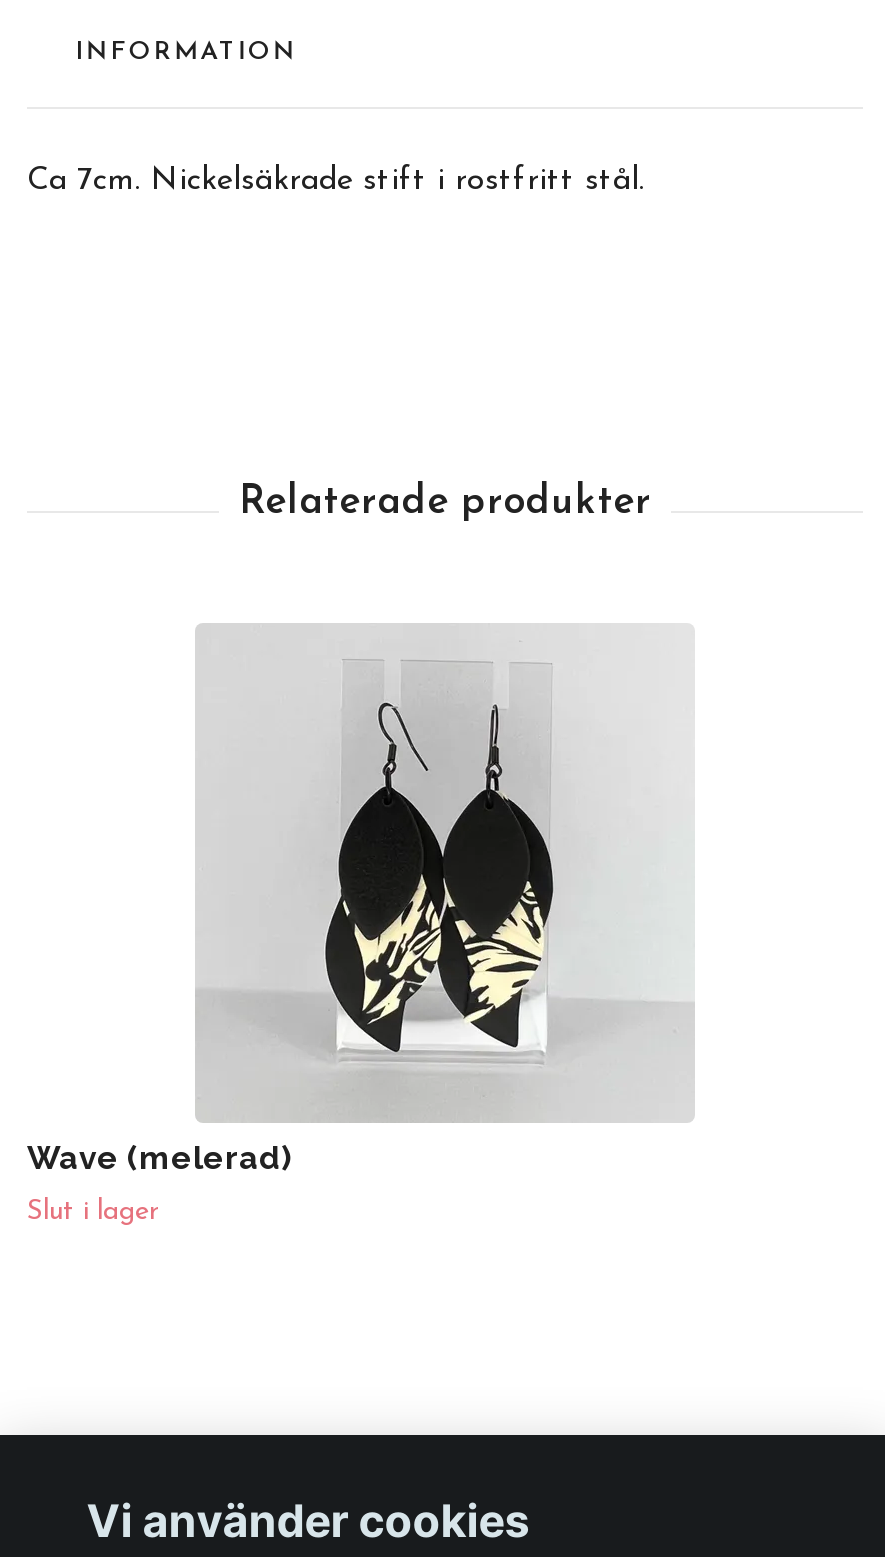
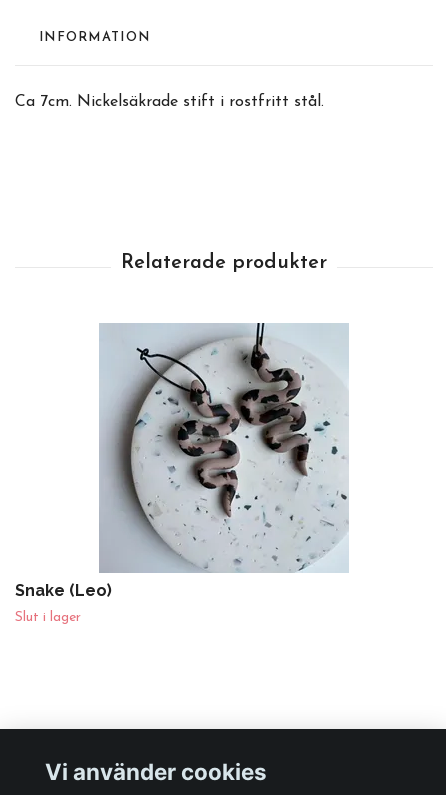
[27,625,691,1176] [image] | Wave (melerad) -> [15,322,348,600] [image] | Snake (Leo)

